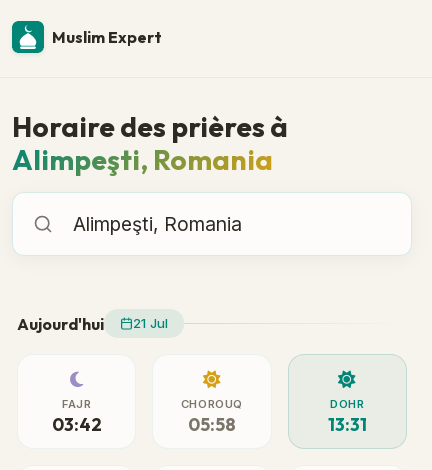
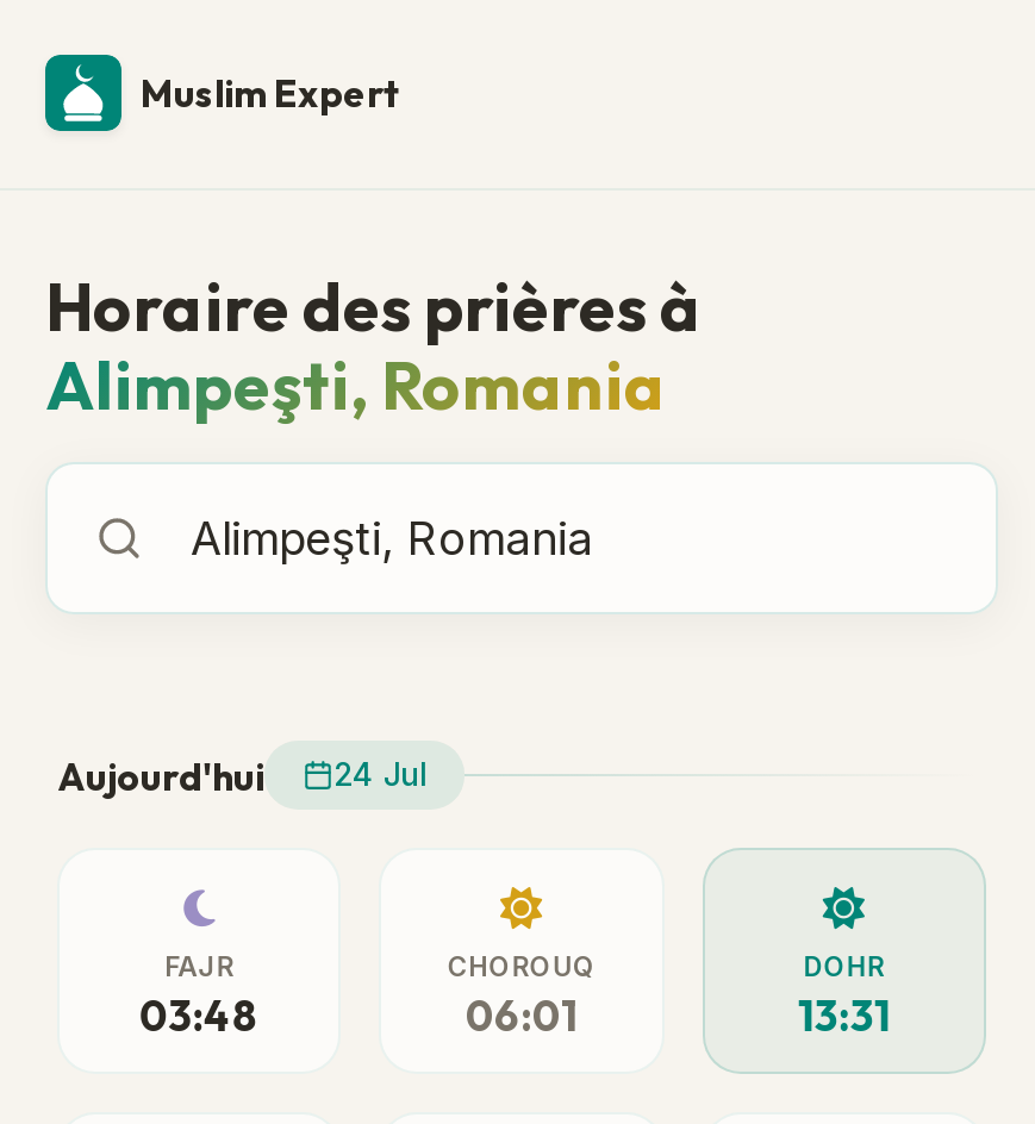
[17,313,168,333] Aujourd'hui 21 Jul -> [57,751,426,799] Aujourd'hui 24 Jul
[52,412,102,435] 03:42 -> [140,987,259,1042] 03:48
[188,412,236,435] 05:58 -> [466,987,578,1042] 06:01

